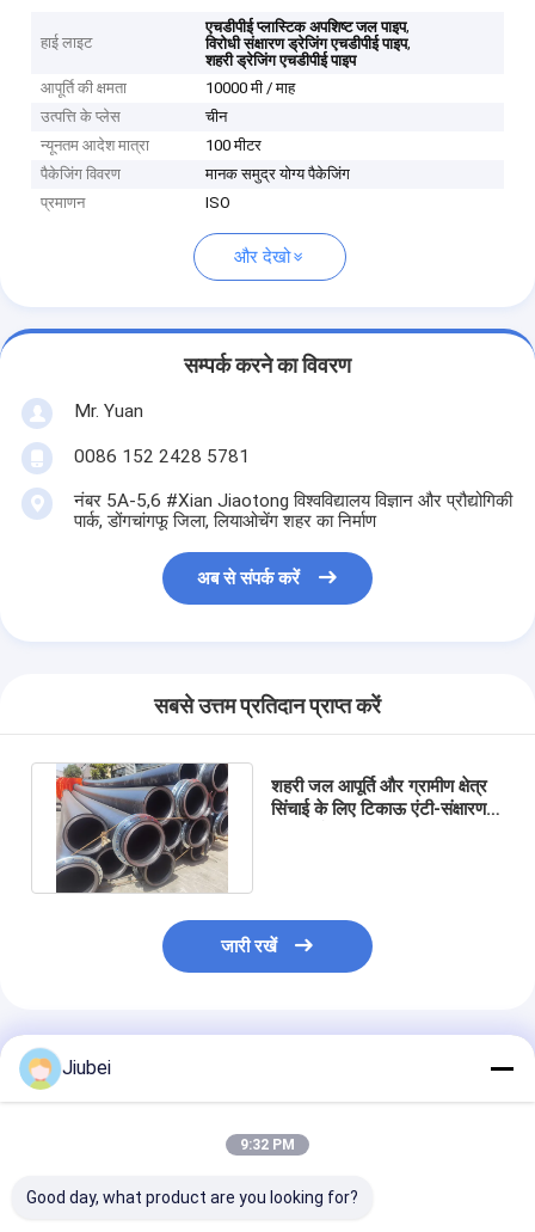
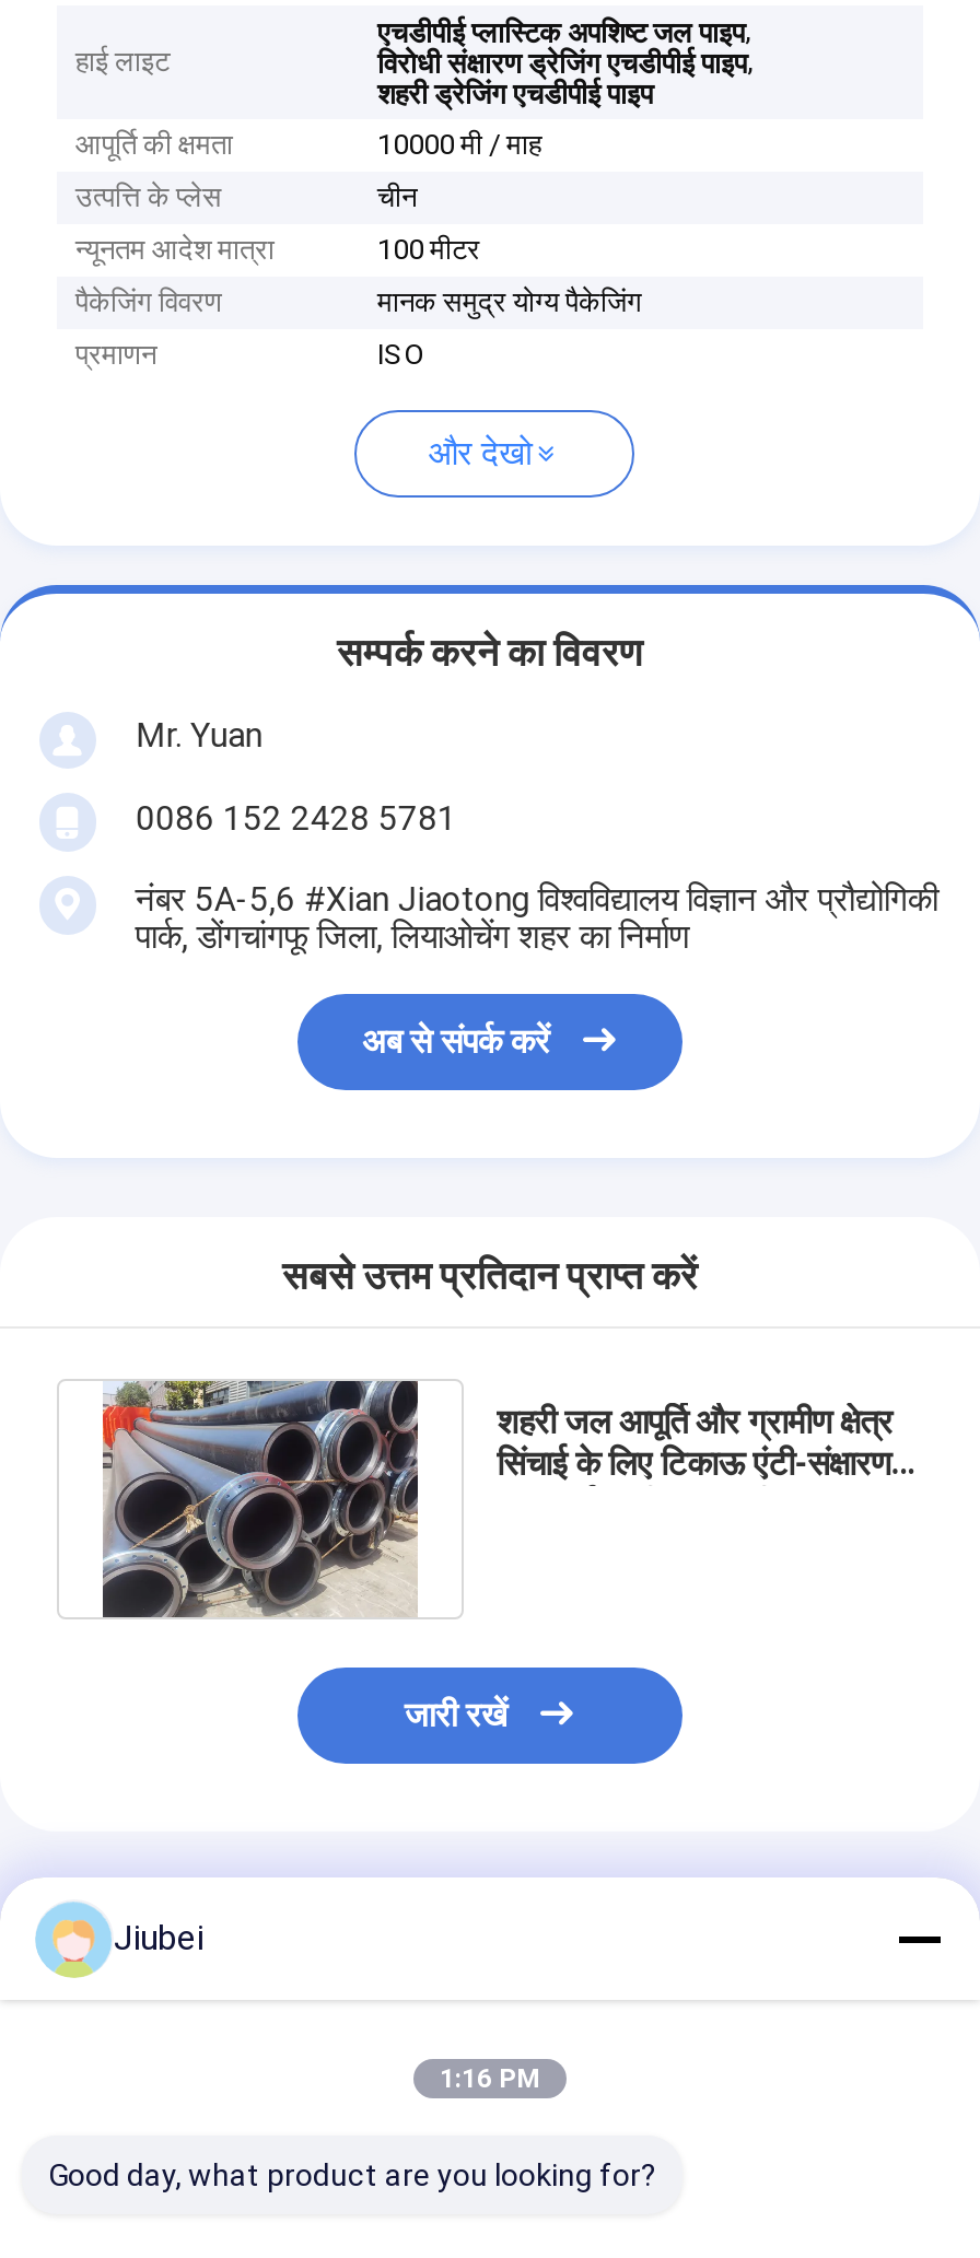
[240,1136,295,1153] 9:32 PM -> [440,2063,540,2094] 1:16 PM

